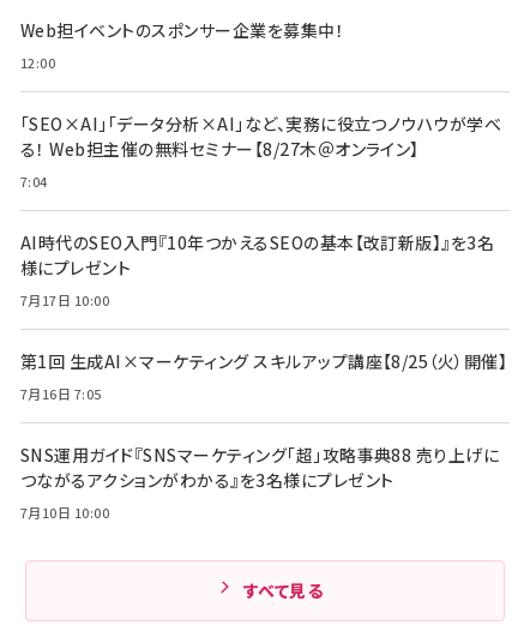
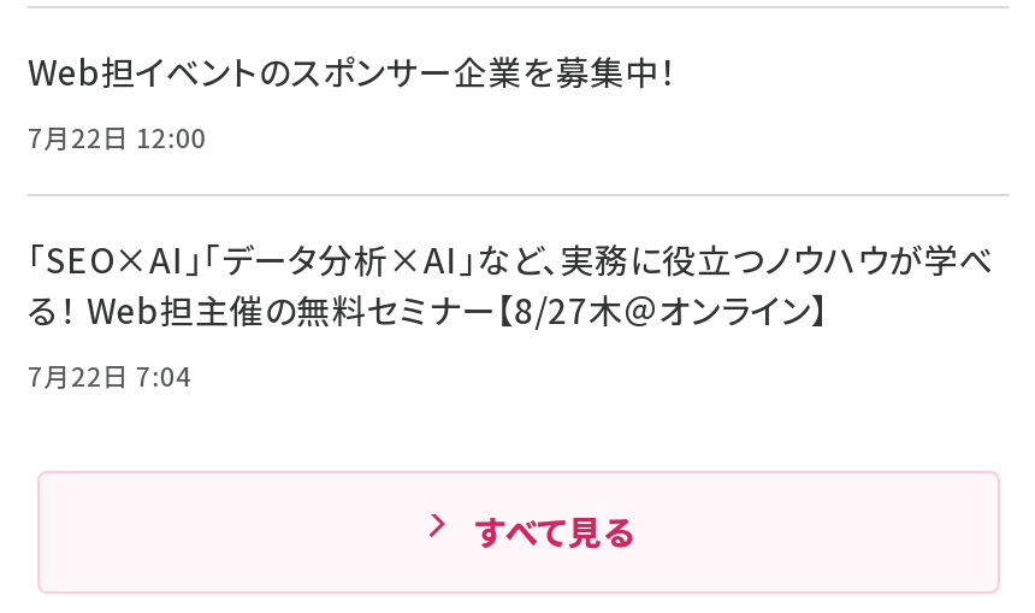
[20,52,56,71] 12:00 -> [28,116,207,154] 7月22日 12:00
[20,171,508,521] 7:04 | AI時代のSEO入門『10年つかえるSEOの基本【改訂新版】』を3名 | 様にプレゼント | 7月17日 10:00 | 第1回 生成AI×マーケティング スキルアップ講座【8/25（火）開催】 | 7月16日 7:05 | SNS運用ガイド『SNSマーケティング「超」攻略事典88 売り上げに | つながるアクションがわかる』を3名様にプレゼント | 7月10日 10:00 -> [28,354,191,393] 7月22日 7:04

